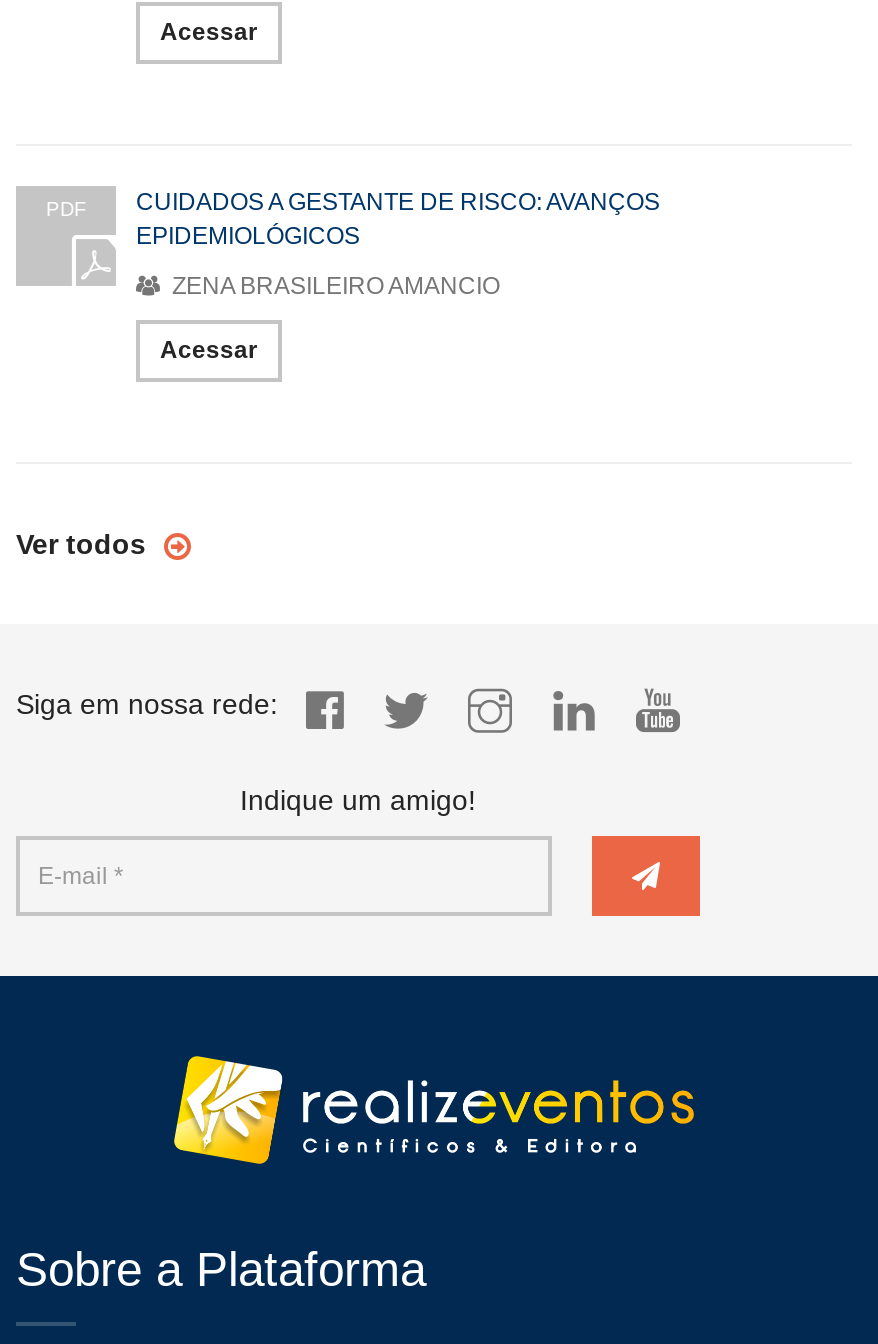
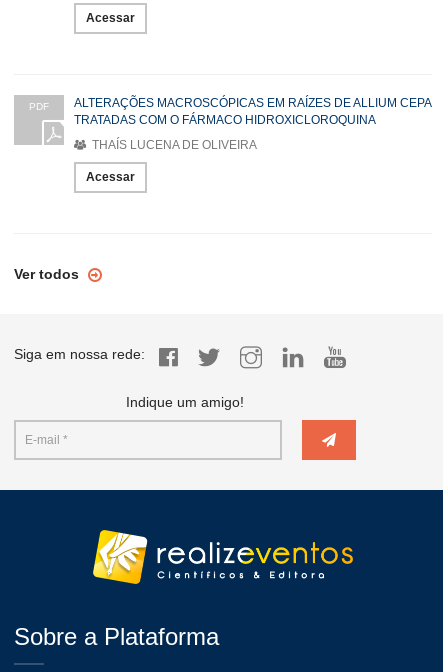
[136,187,660,249] CUIDADOS A GESTANTE DE RISCO: AVANÇOS | EPIDEMIOLÓGICOS -> [74,96,431,127] ALTERAÇÕES MACROSCÓPICAS EM RAÍZES DE ALLIUM CEPA | TRATADAS COM O FÁRMACO HIDROXICLOROQUINA
[166,271,500,299] ZENA BRASILEIRO AMANCIO -> [89,138,257,152] THAÍS LUCENA DE OLIVEIRA

